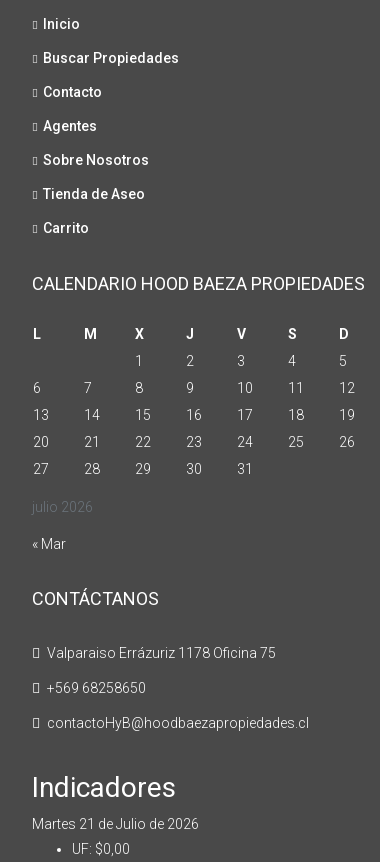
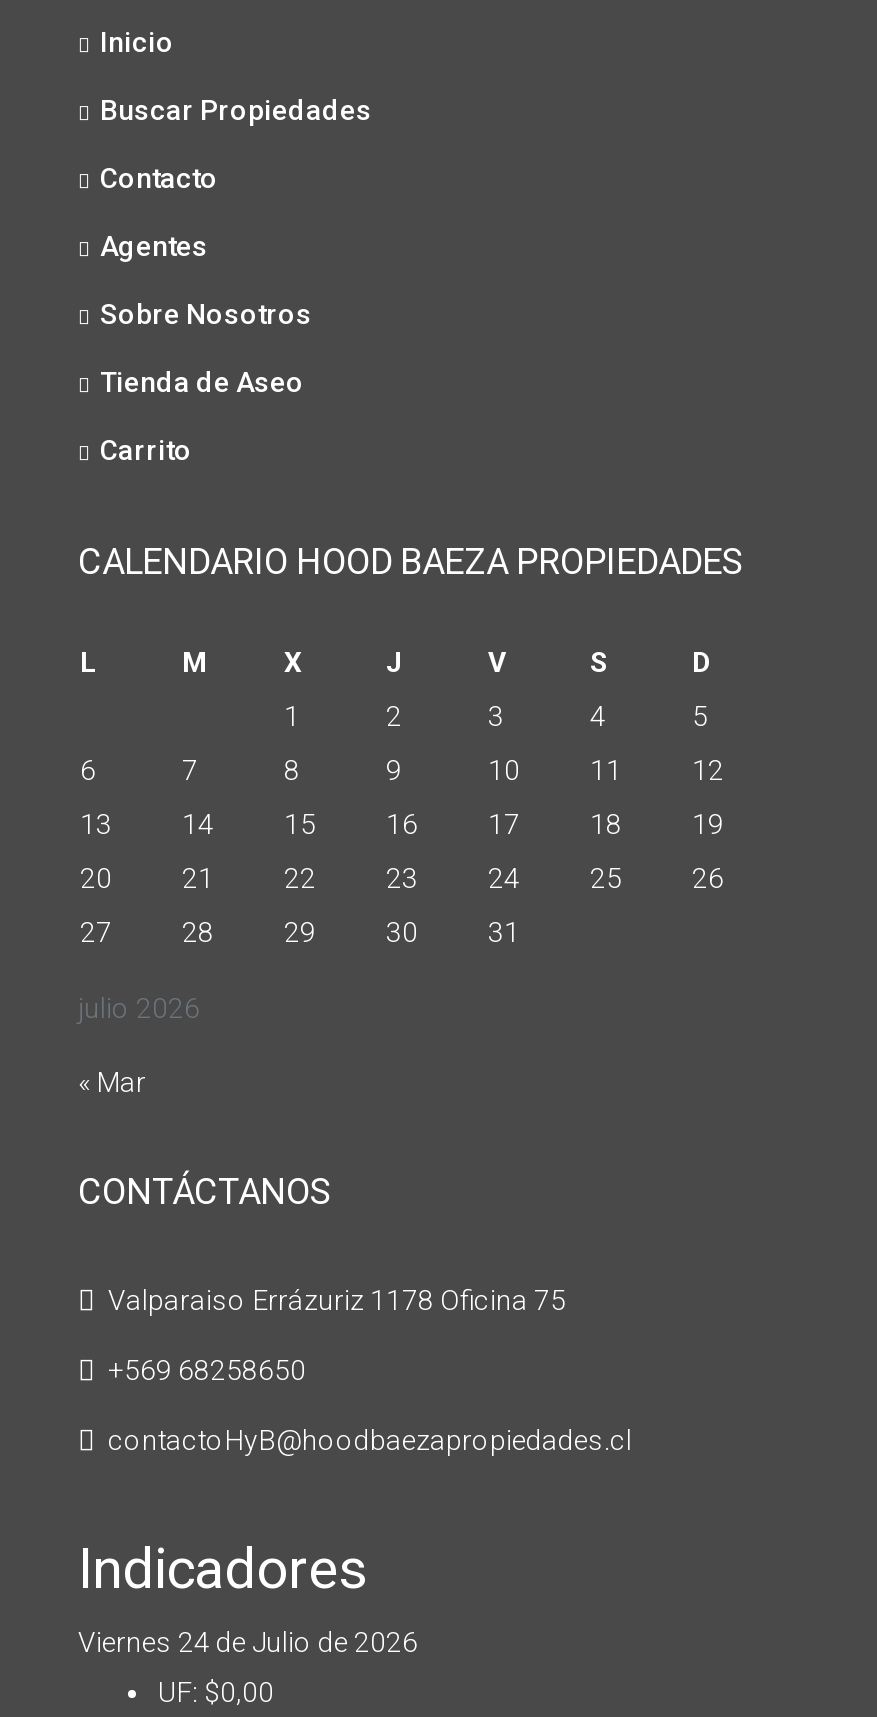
[32,815,199,831] Martes 21 de Julio de 2026 -> [78,1625,418,1657] Viernes 24 de Julio de 2026

